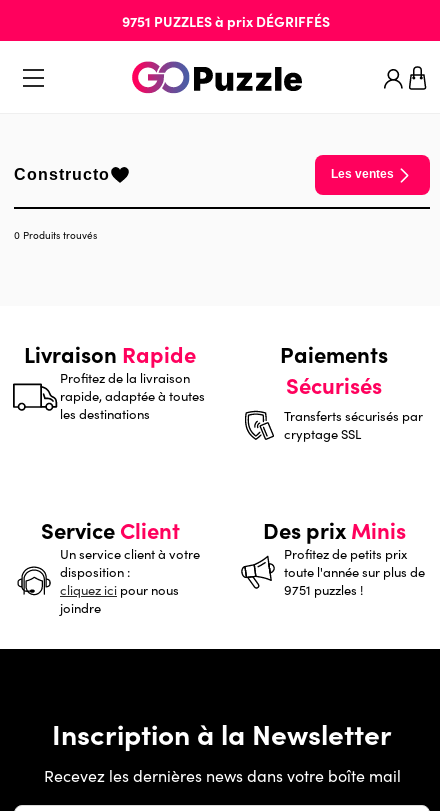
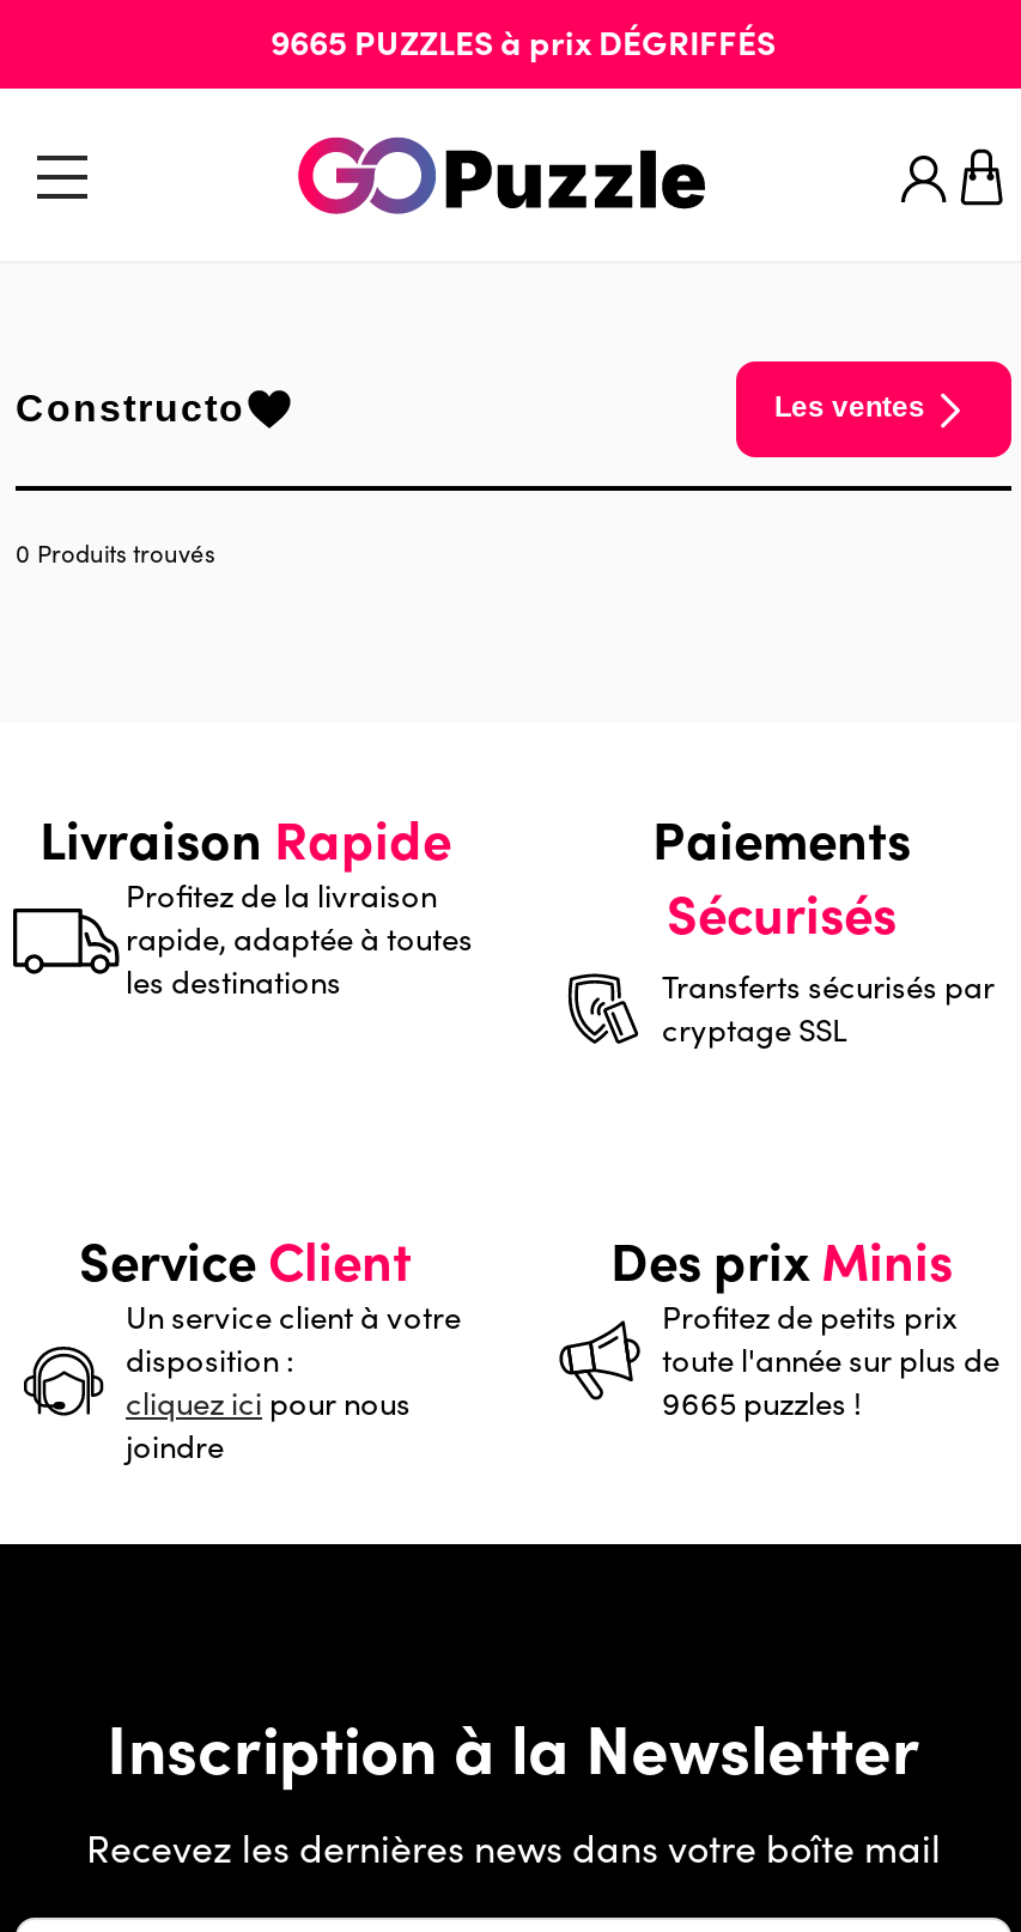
[122,11,330,31] 9751 PUZZLES à prix DÉGRIFFÉS -> [271,17,776,65] 9665 PUZZLES à prix DÉGRIFFÉS
[284,581,363,599] 9751 puzzles ! -> [662,1381,861,1424] 9665 puzzles !

